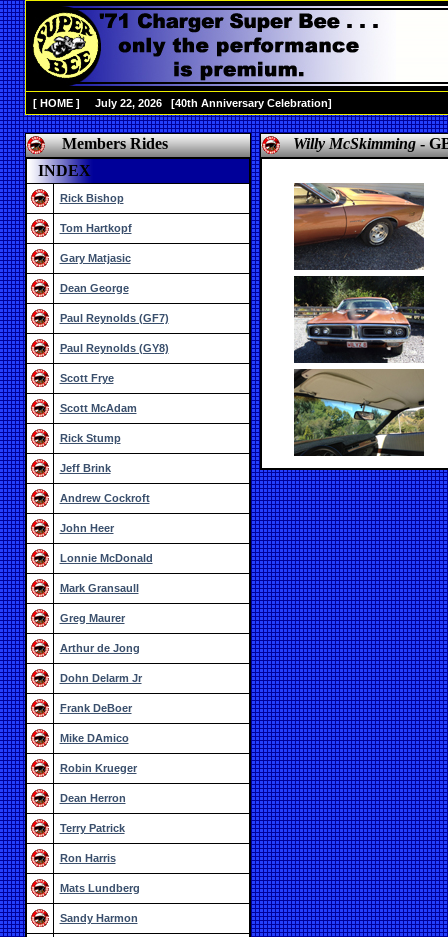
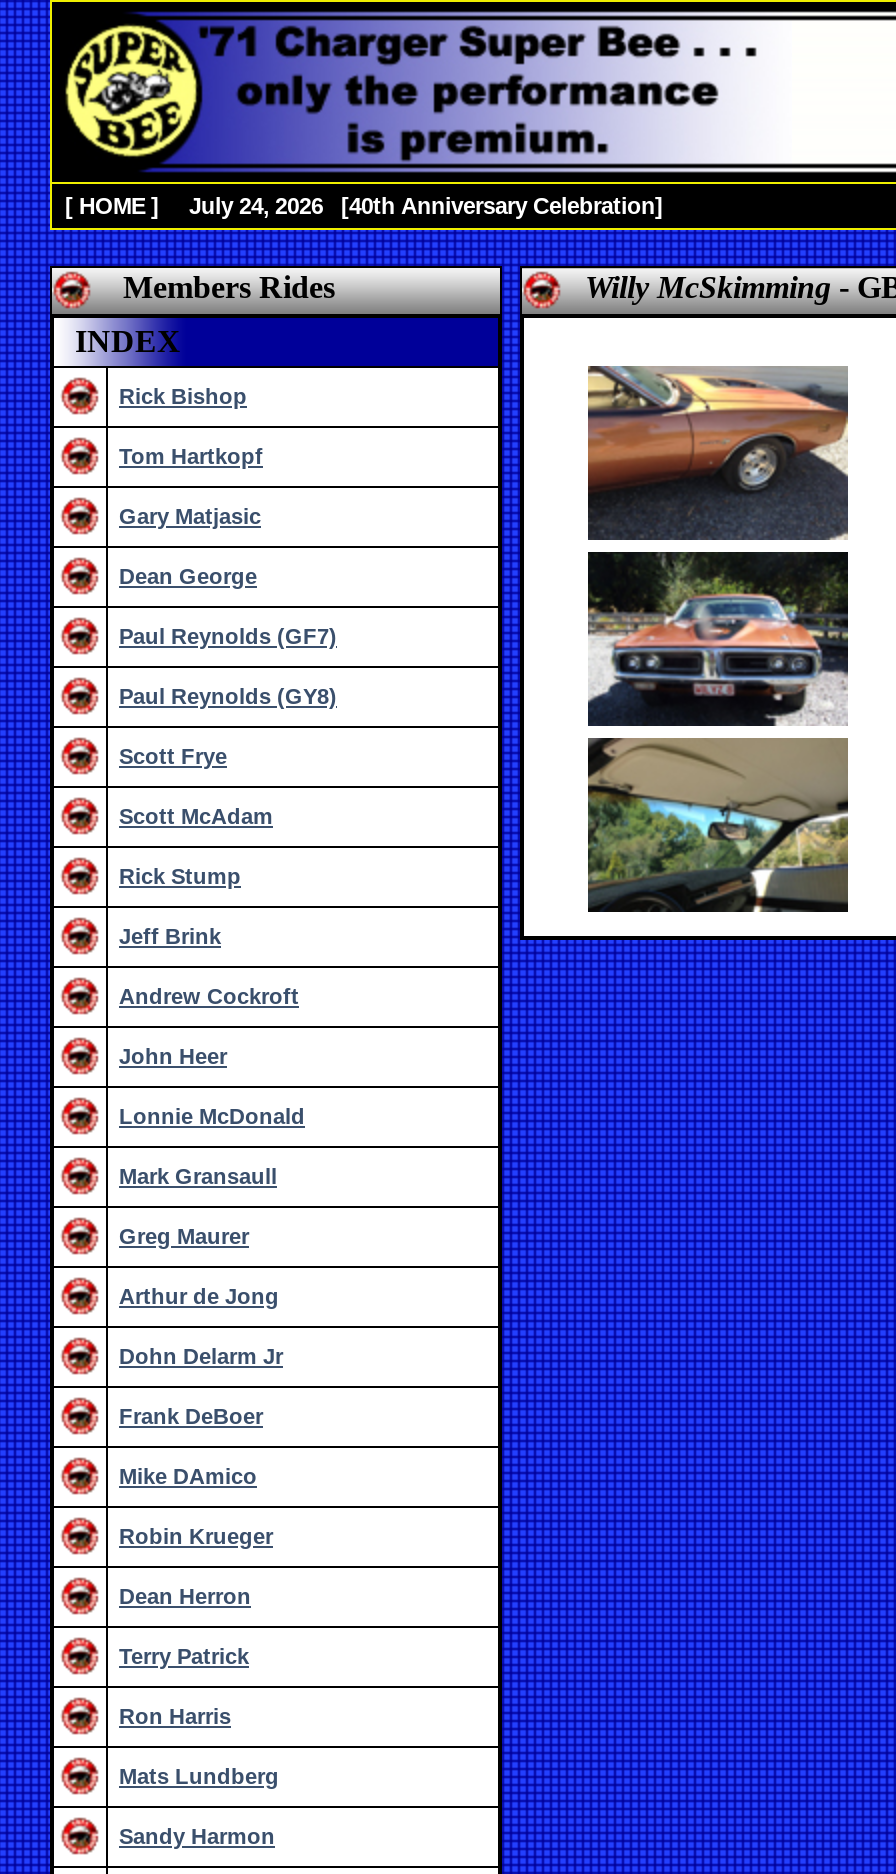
[29,97,331,109] [HOME] July 22, 2026 [40th Anniversary Celebration] -> [59,194,663,218] [HOME] July 24, 2026 [40th Anniversary Celebration]

